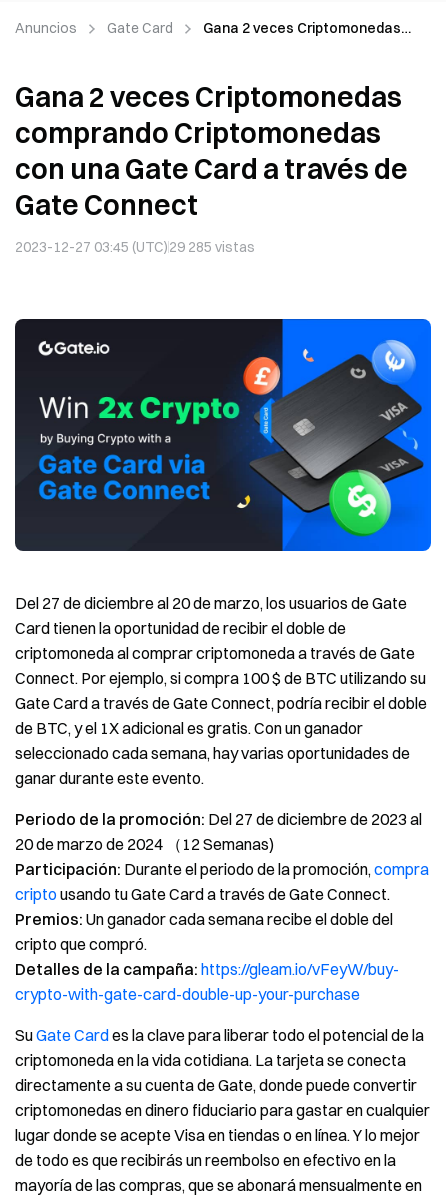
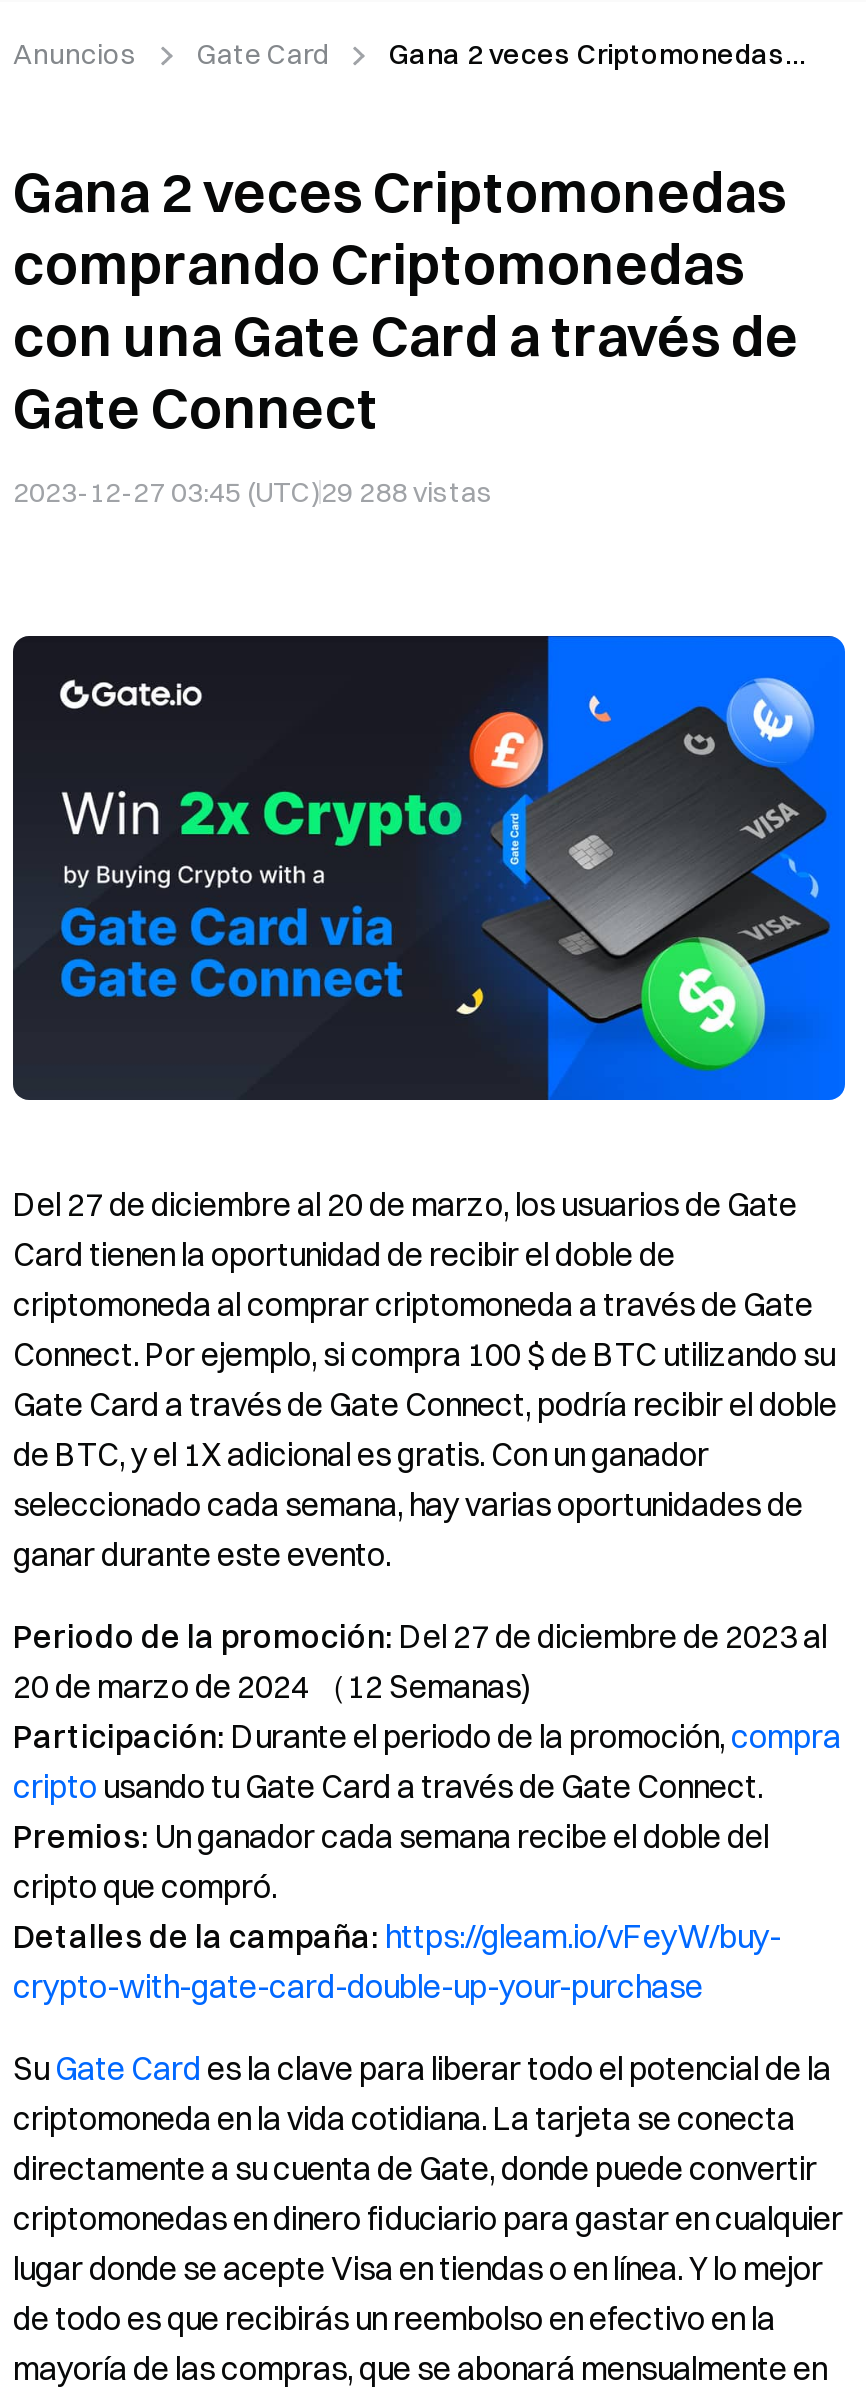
[15,238,255,256] 2023-12-27 03:45 (UTC)29 285vistas -> [13,474,493,510] 2023-12-27 03:45 (UTC)29 288vistas

